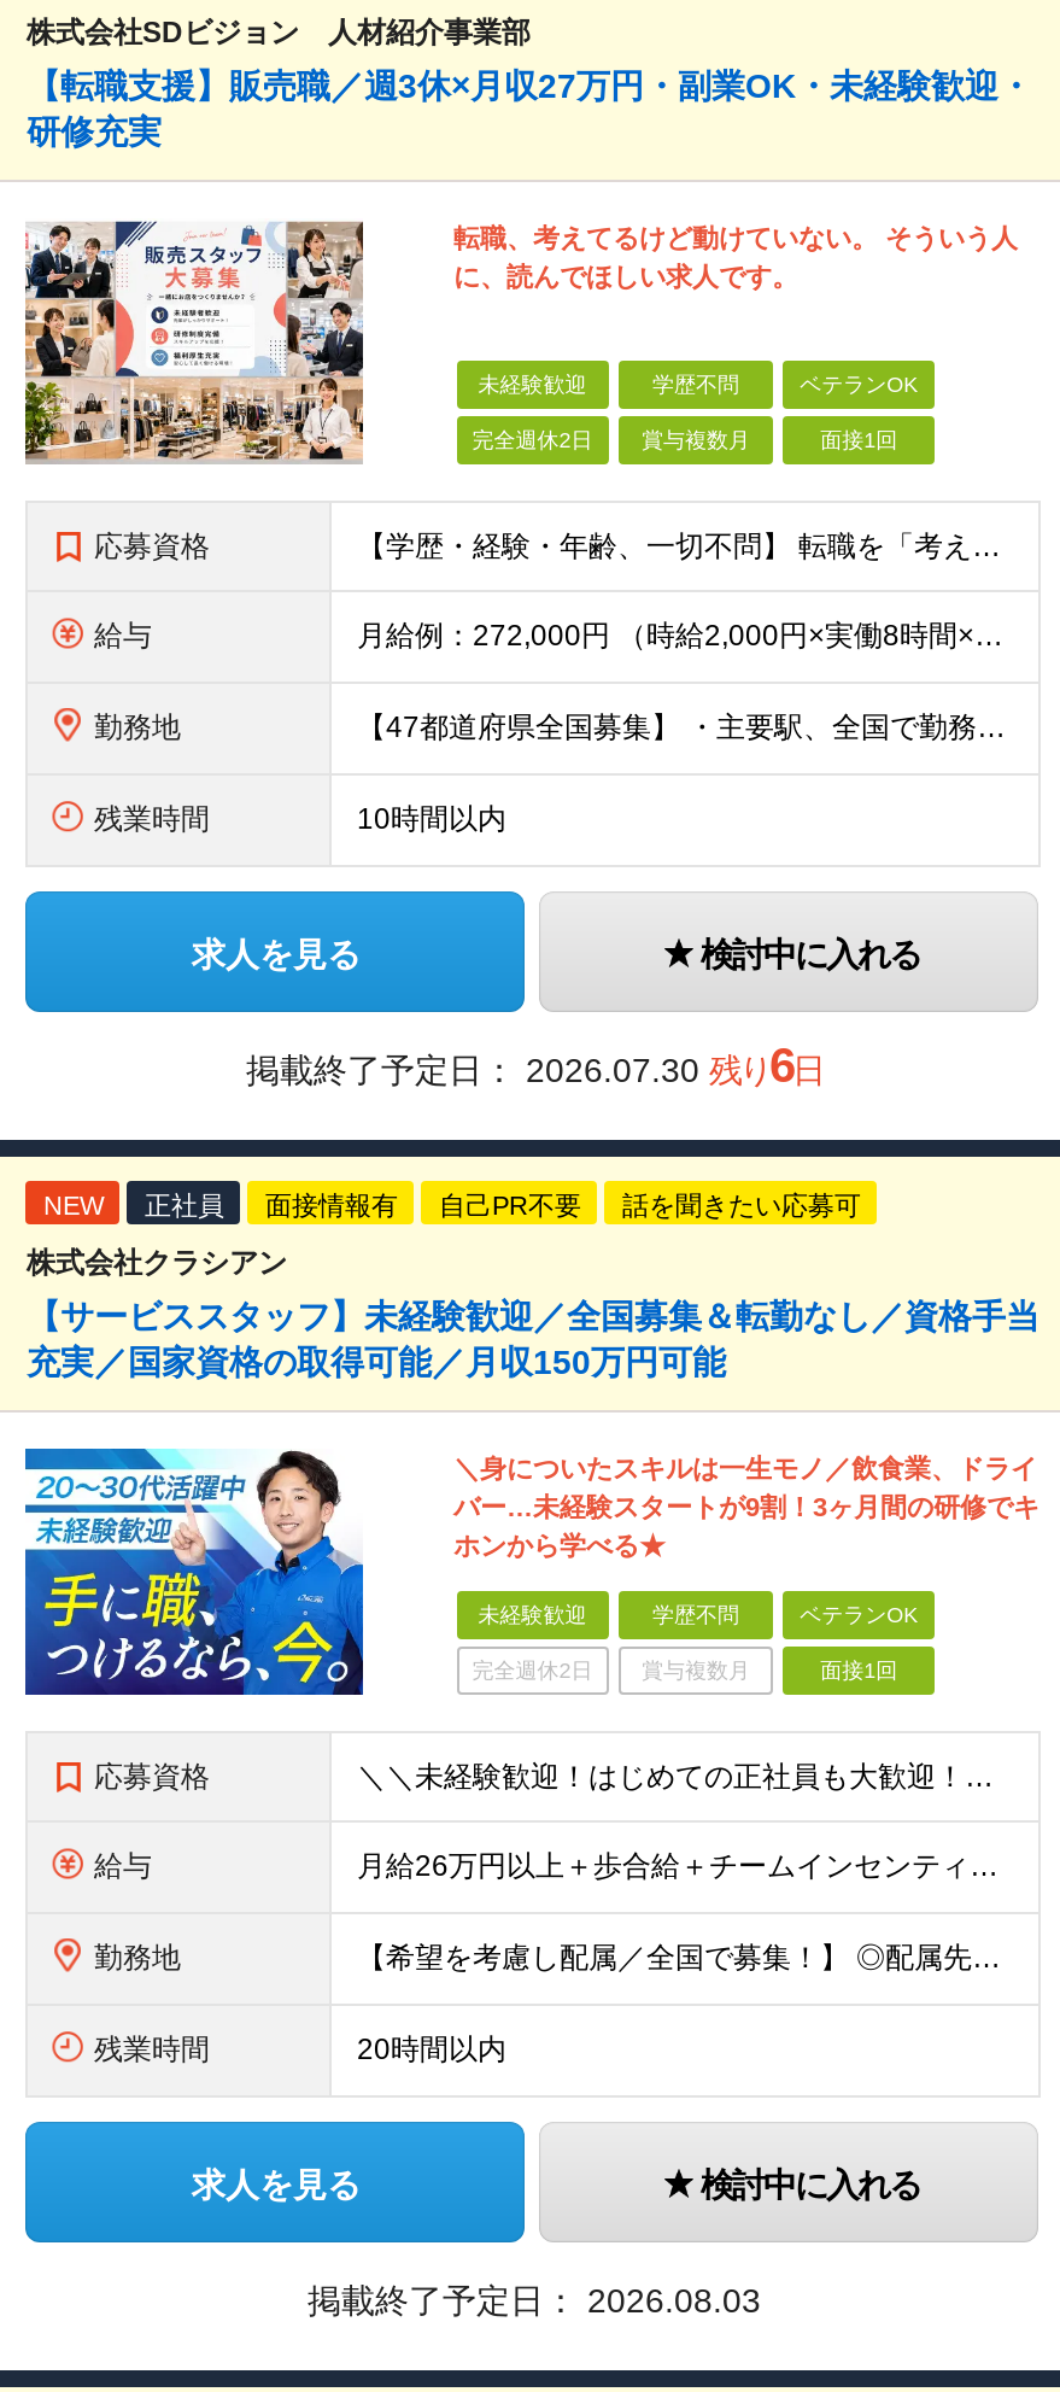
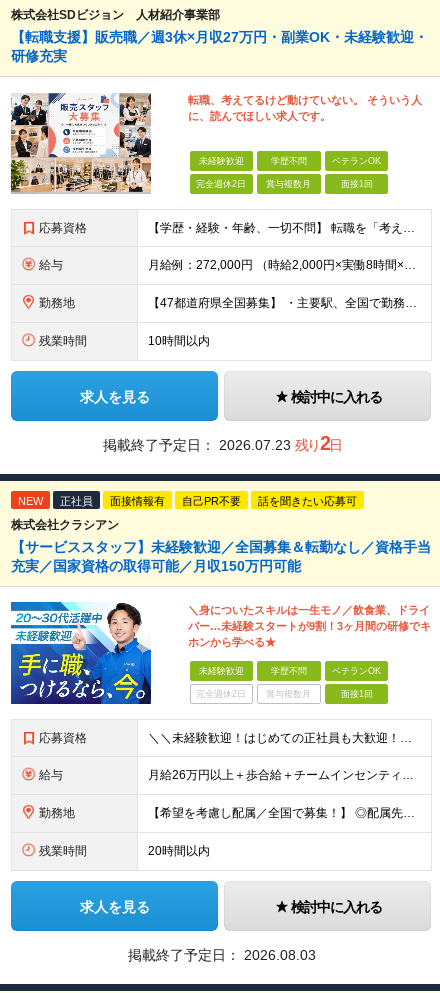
[246,1039,822,1092] 掲載終了予定日：2026.07.30 残り6日 -> [102,432,341,454] 掲載終了予定日：2026.07.23 残り2日

